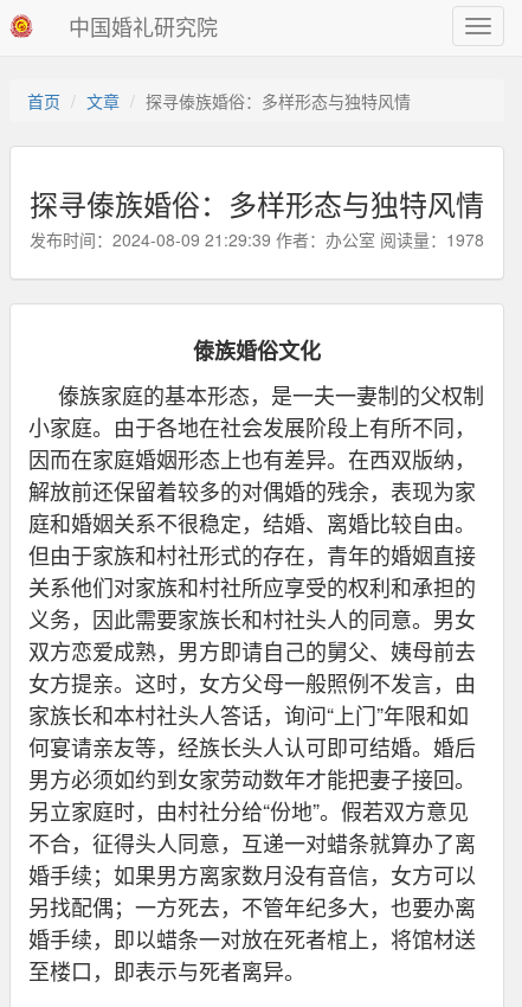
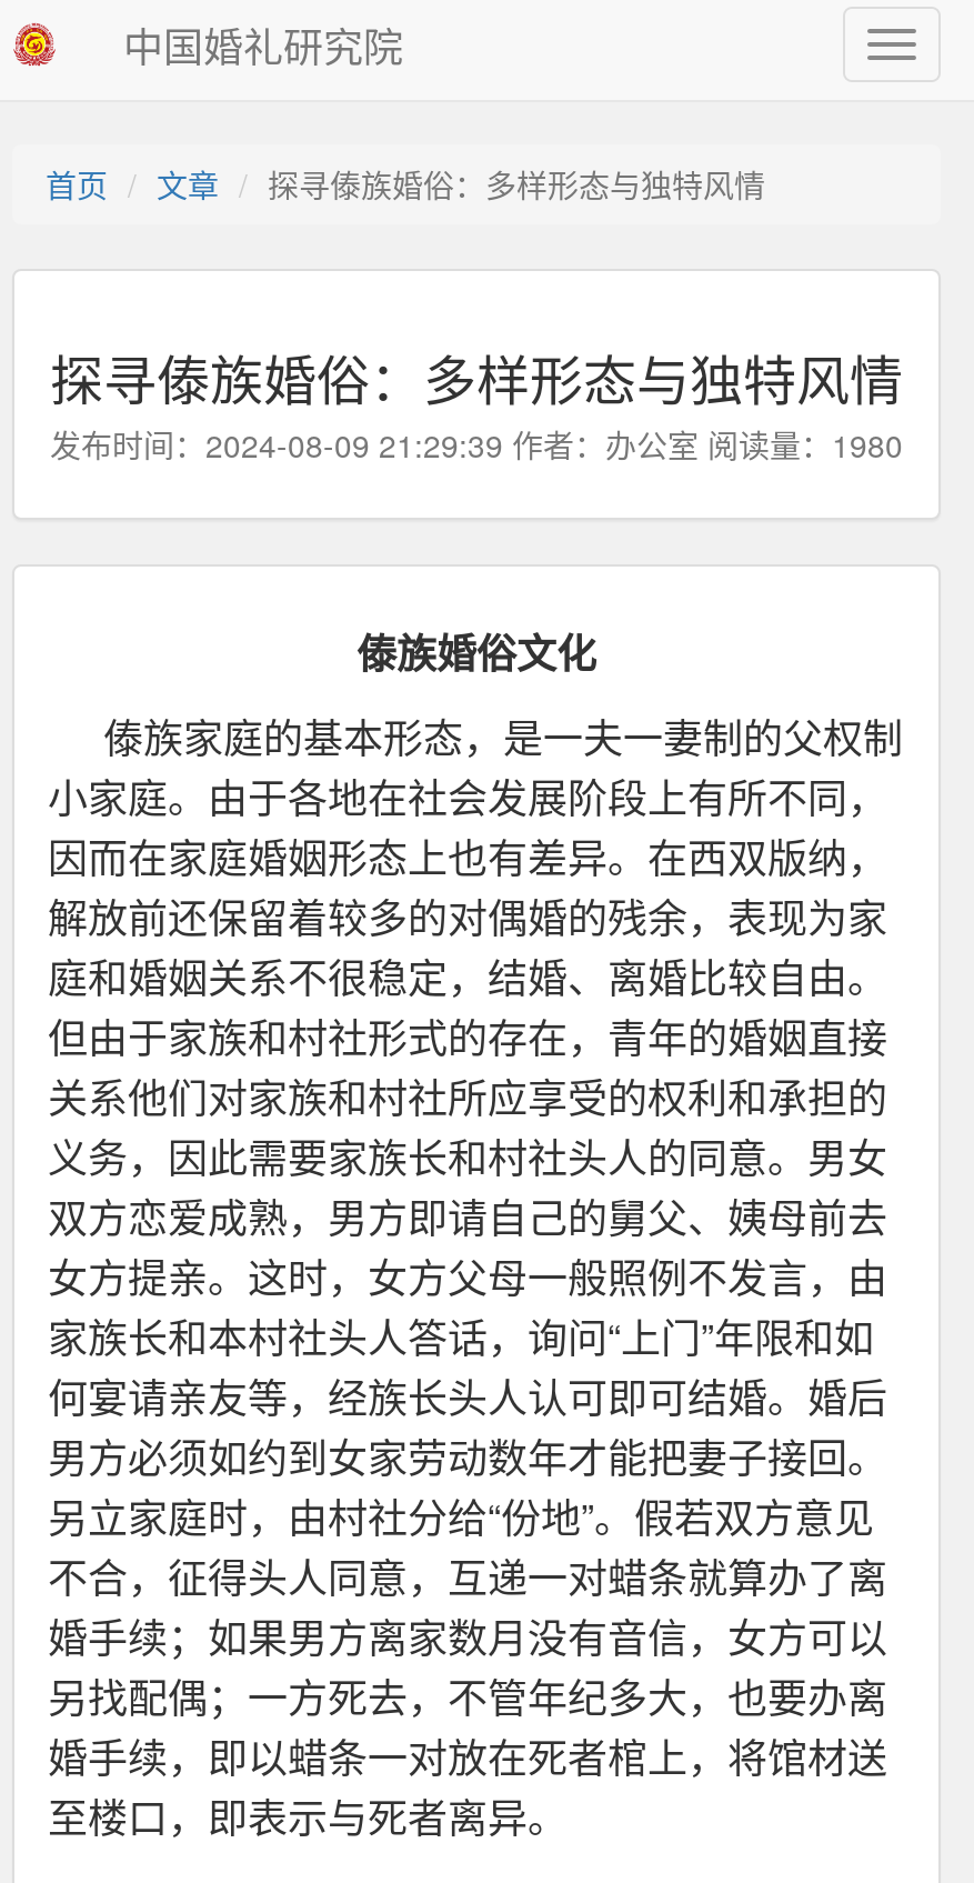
[30,227,484,251] 发布时间：2024-08-09 21:29:39 作者：办公室阅读量：1978 -> [50,422,903,467] 发布时间：2024-08-09 21:29:39 作者：办公室阅读量：1980

